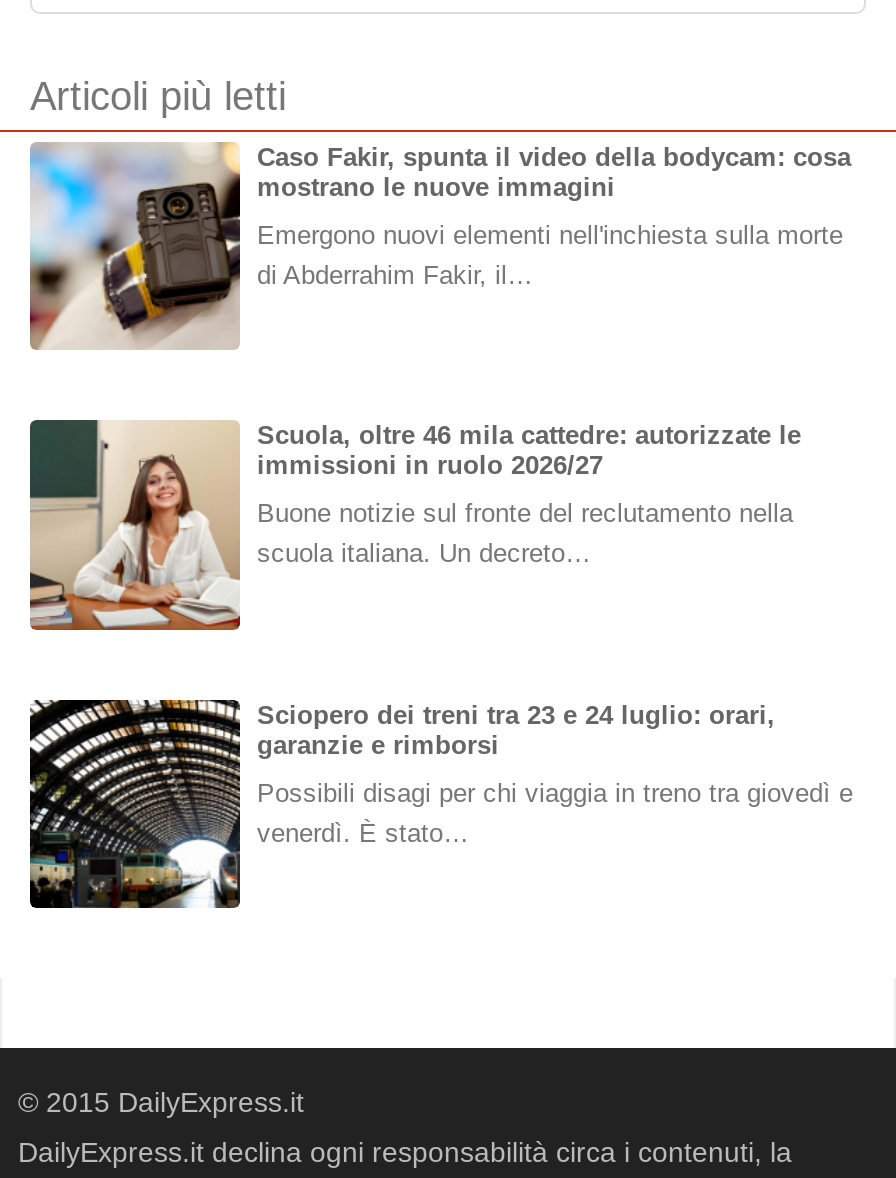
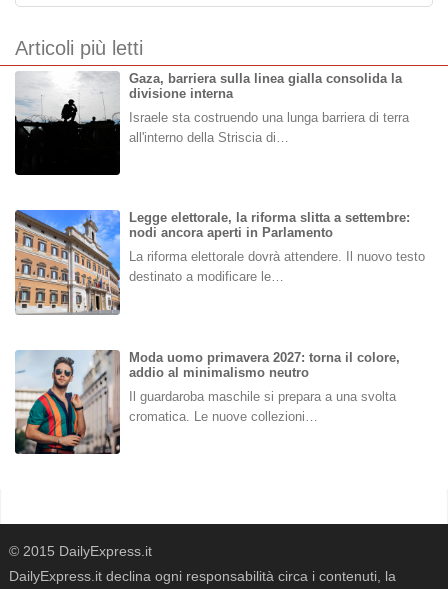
[28,141,851,350] [image] | Caso Fakir, spunta il video della bodycam: cosa | mostrano le nuove immagini -> [14,71,401,176] [image] | Gaza, barriera sulla linea gialla consolida la | divisione interna
[257,219,843,289] Emergono nuovi elementi nell'inchiesta sulla morte | di Abderrahim Fakir, il… -> [128,110,408,145] Israele sta costruendo una lunga barriera di terra | all'interno della Striscia di…
[28,418,801,632] [image] | Scuola, oltre 46 mila cattedre: autorizzate le | immissioni in ruolo 2026/27 -> [14,209,409,315] [image] | Legge elettorale, la riforma slitta a settembre: | nodi ancora aperti in Parlamento
[257,498,793,568] Buone notizie sul fronte del reclutamento nella | scuola italiana. Un decreto… -> [128,249,424,284] La riforma elettorale dovrà attendere. Il nuovo testo | destinato a modificare le…
[28,698,775,910] [image] | Sciopero dei treni tra 23 e 24 luglio: orari, | garanzie e rimborsi -> [14,350,399,455] [image] | Moda uomo primavera 2027: torna il colore, | addio al minimalismo neutro
[257,777,853,847] Possibili disagi per chi viaggia in treno tra giovedì e | venerdì. È stato… -> [128,389,395,424] Il guardaroba maschile si prepara a una svolta | cromatica. Le nuove collezioni…

